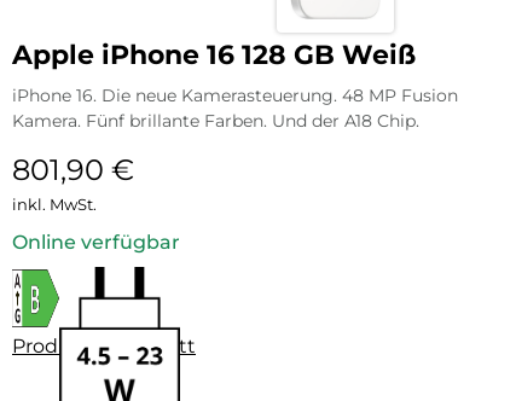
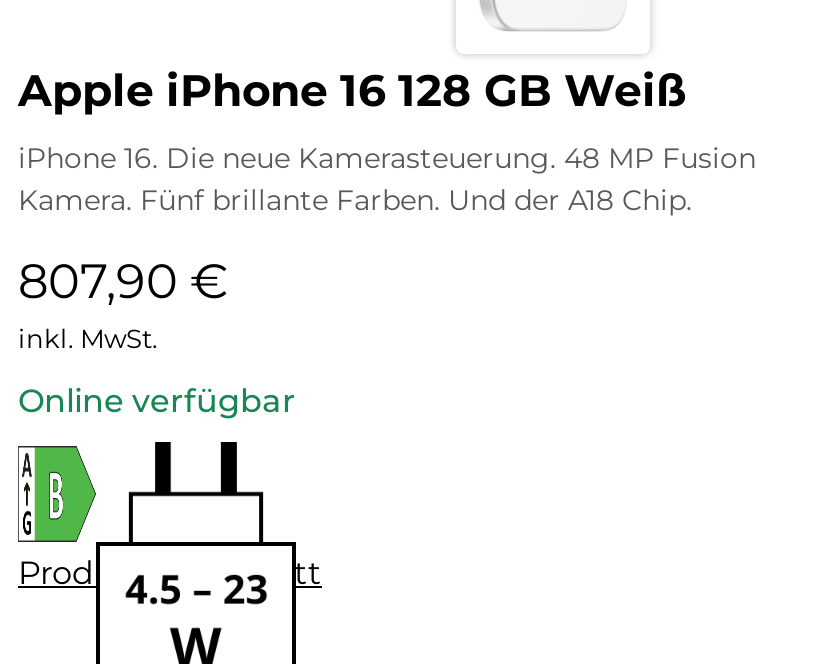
[12,153,134,188] 801,90 € -> [18,253,228,311] 807,90 €

